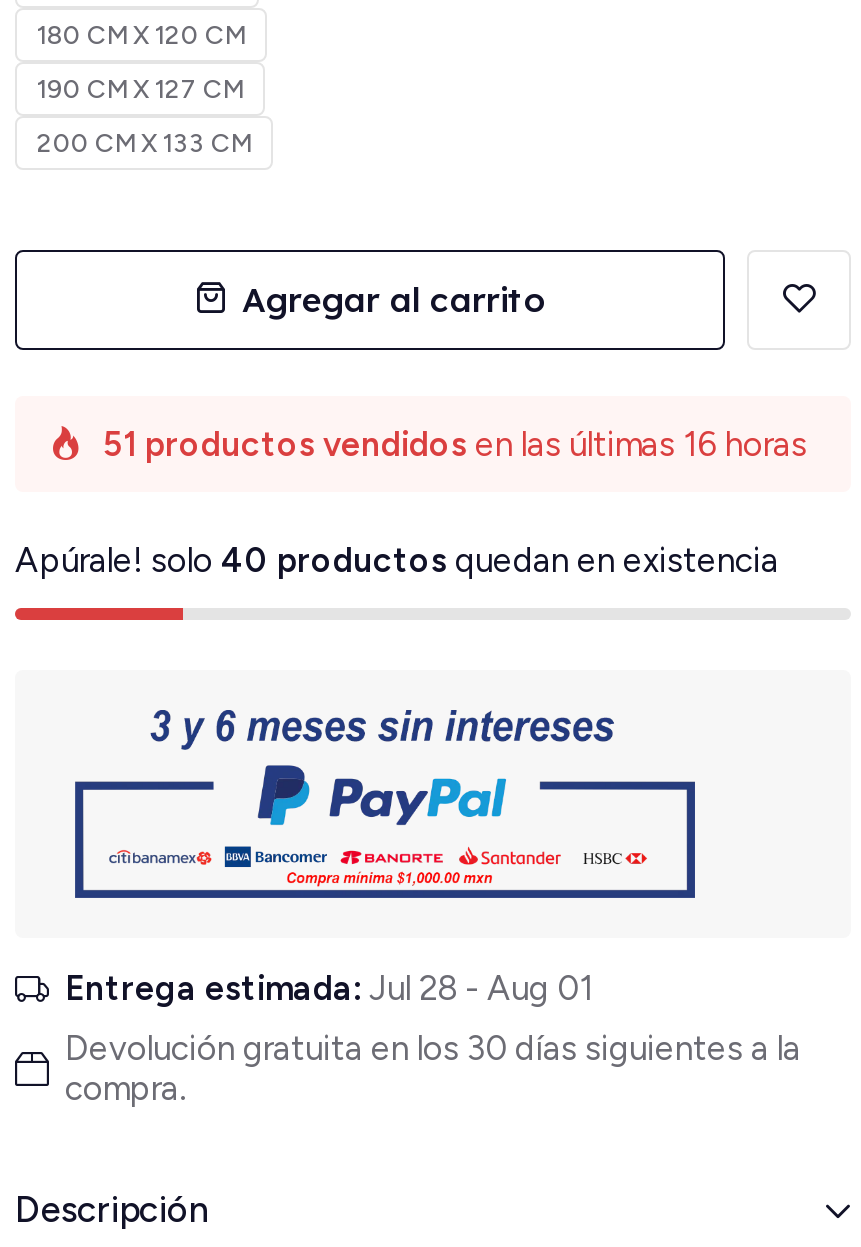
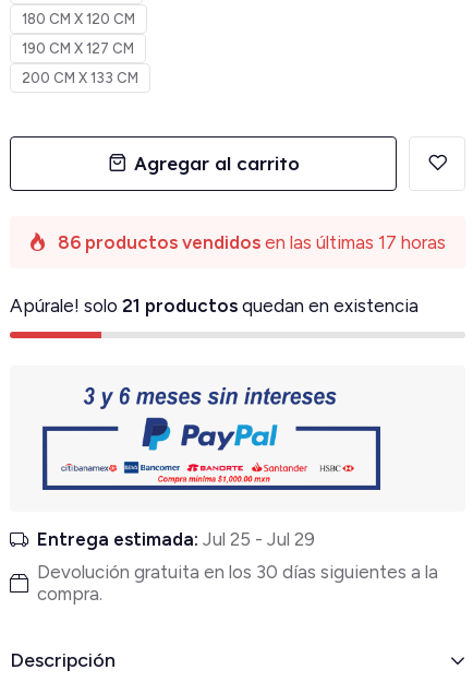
[103,423,807,463] 51 productos vendidos en las últimas 16 horas -> [58,231,446,253] 86 productos vendidos en las últimas 17 horas
[15,539,779,579] Apúrale! solo 40 productos quedan en existencia -> [10,294,419,316] Apúrale! solo 21 productos quedan en existencia
[65,969,593,1009] Entrega estimada: Jul 28 - Aug 01 -> [37,529,315,551] Entrega estimada: Jul 25 - Jul 29

